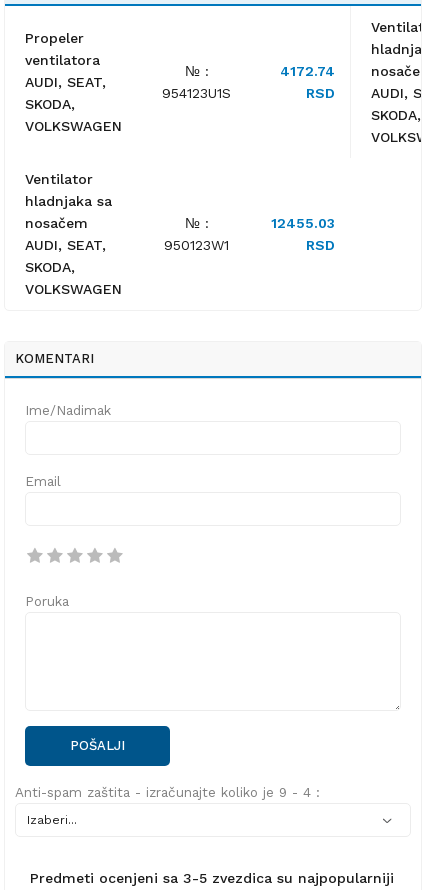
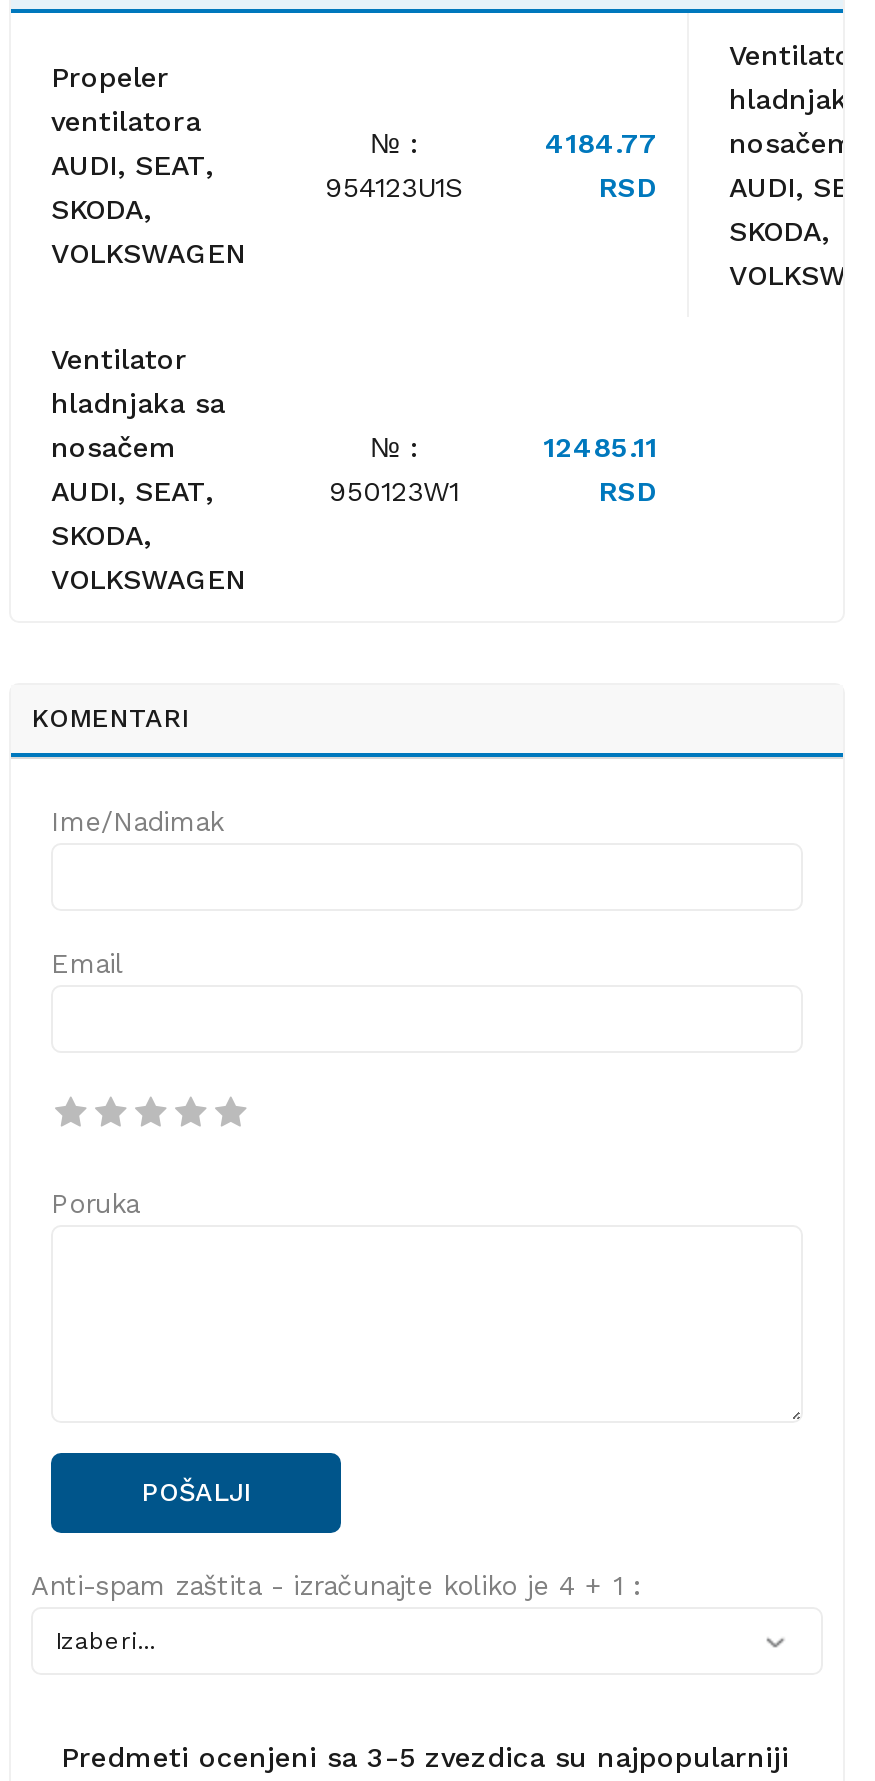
[280,63,335,79] 4172.74 -> [545,128,657,160] 4184.77
[271,215,335,231] 12455.03 -> [543,432,657,464] 12485.11
[15,784,320,800] Anti-spam zaštita - izračunajte koliko je 9 - 4 : -> [31,1570,641,1602] Anti-spam zaštita - izračunajte koliko je 4 + 1 :

